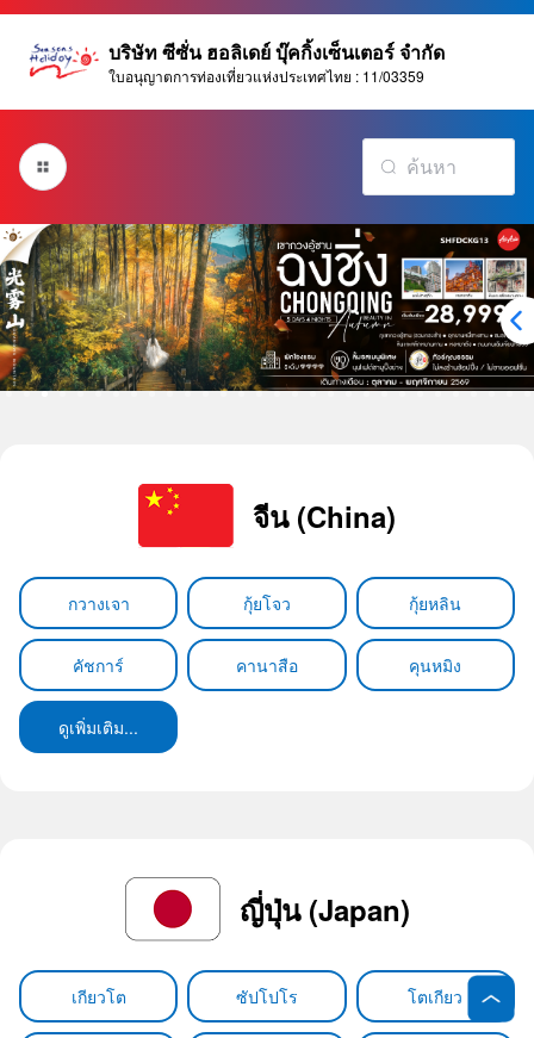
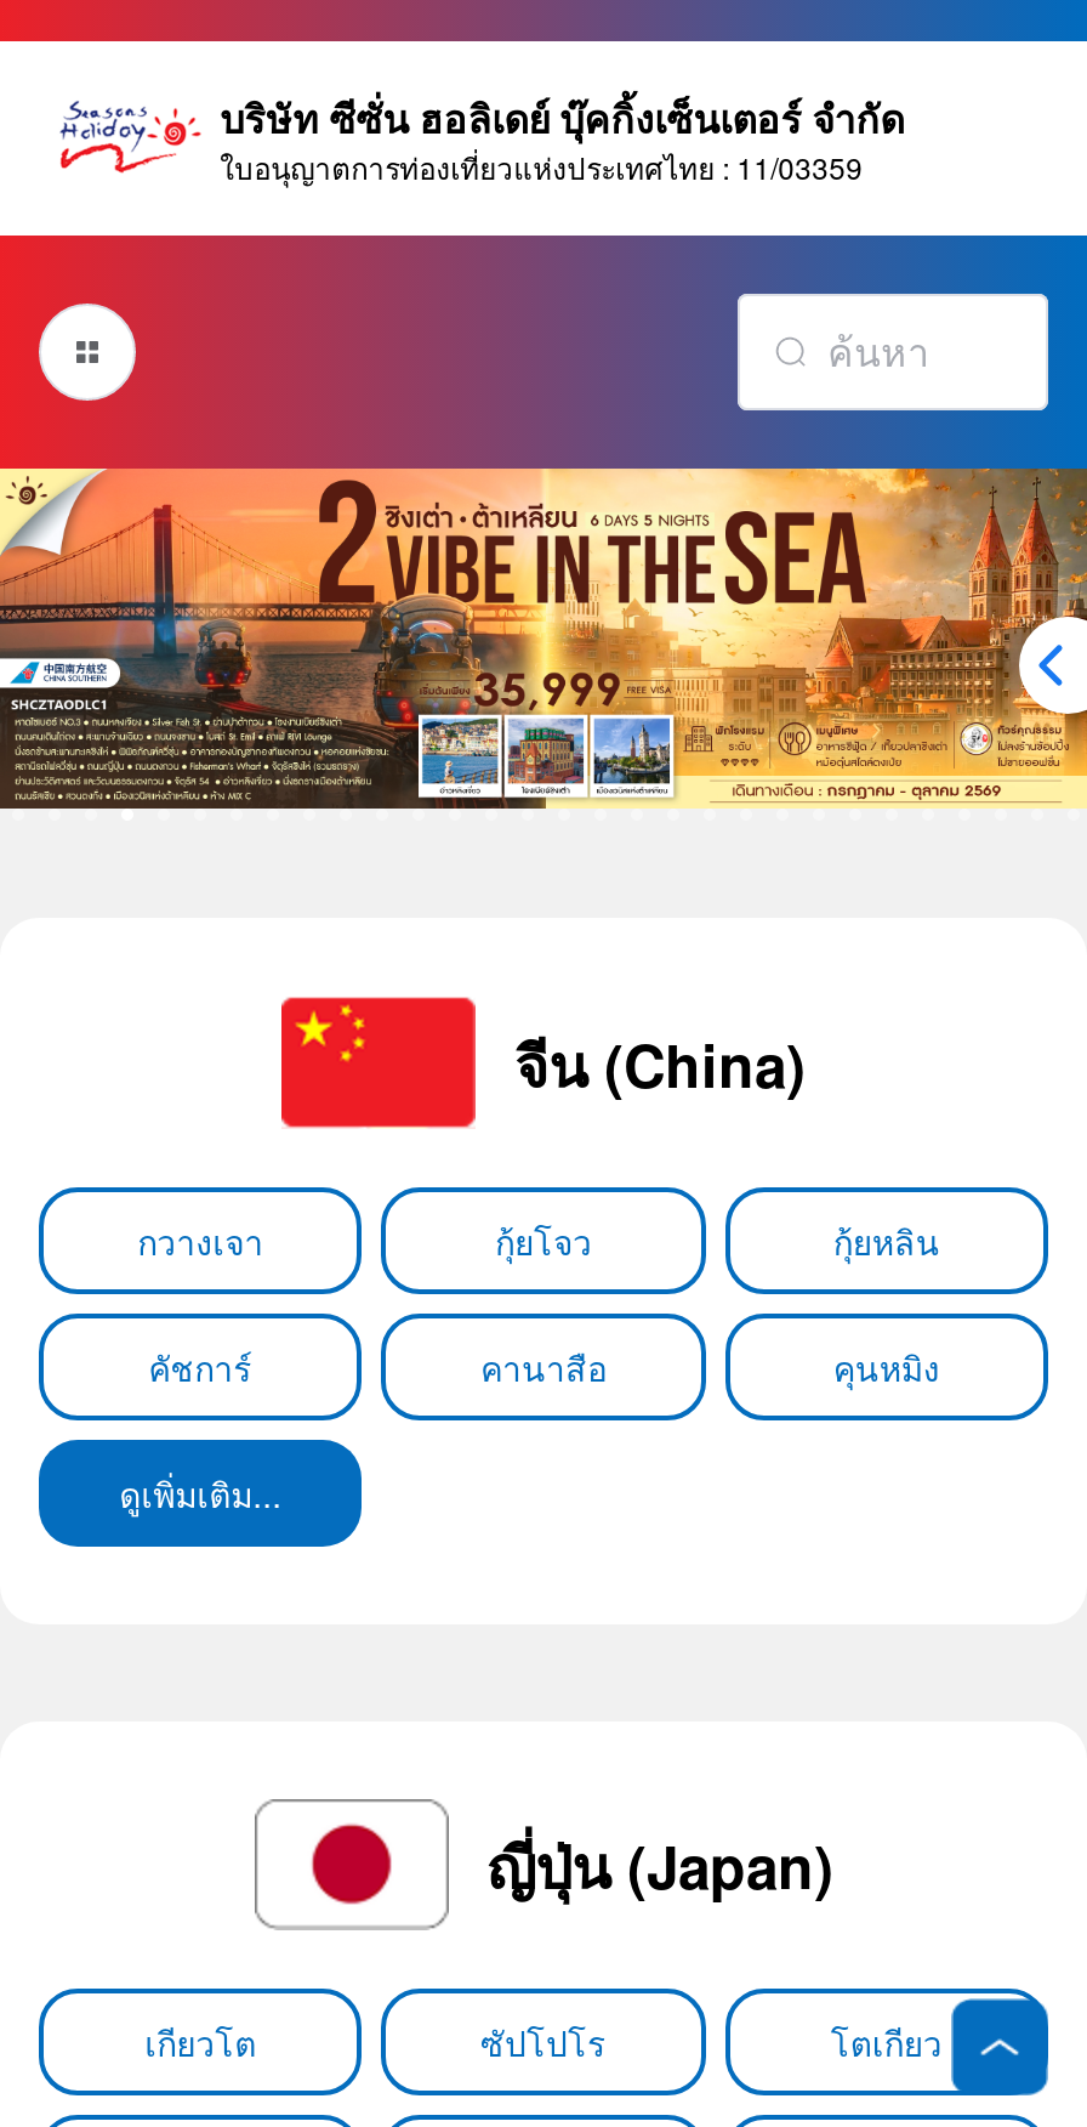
[4,223,530,392] [image] -> [7,466,1080,811] [image]

